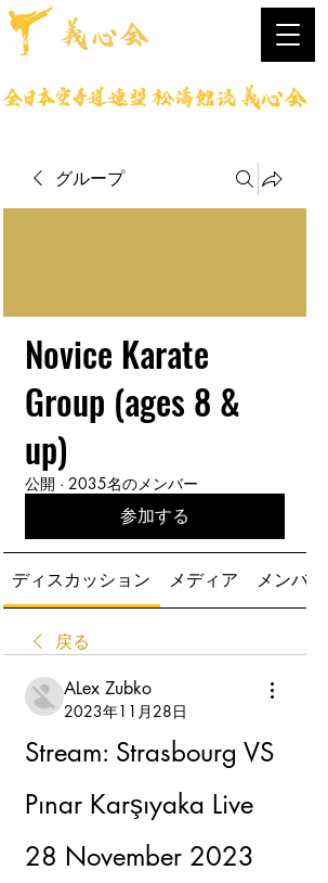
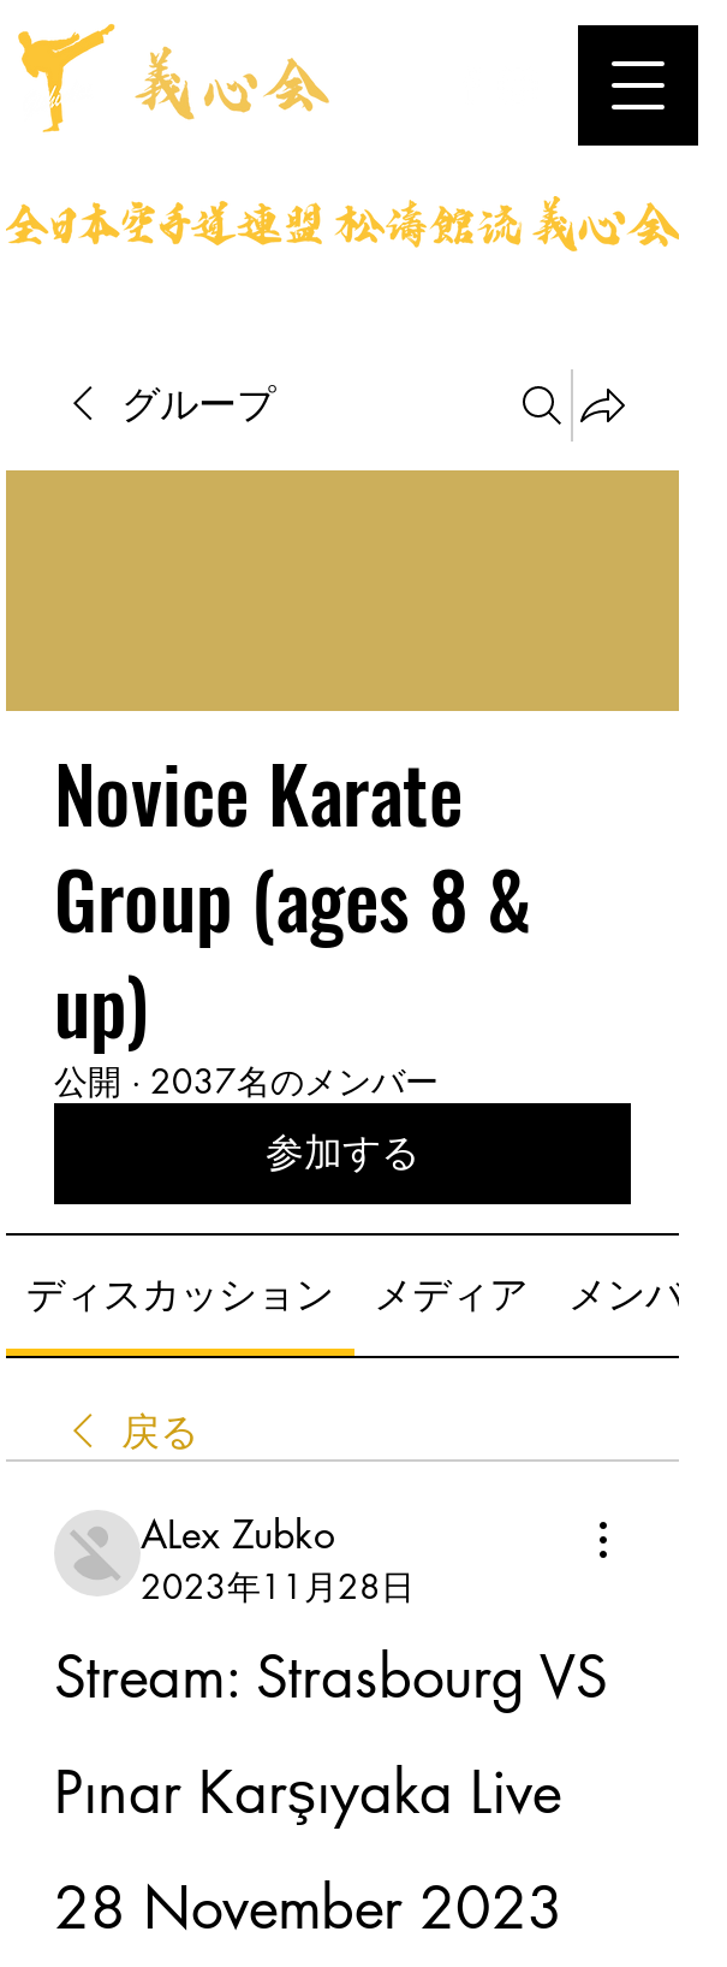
[25,473,198,494] 公開 · 2035名のメンバー -> [54,1057,439,1103] 公開 · 2037名のメンバー

